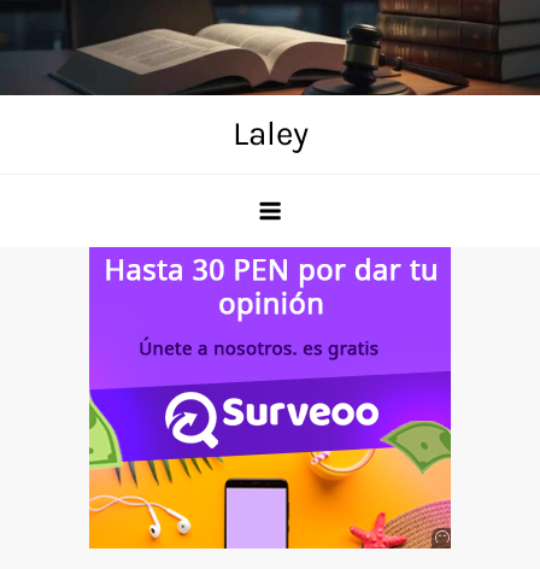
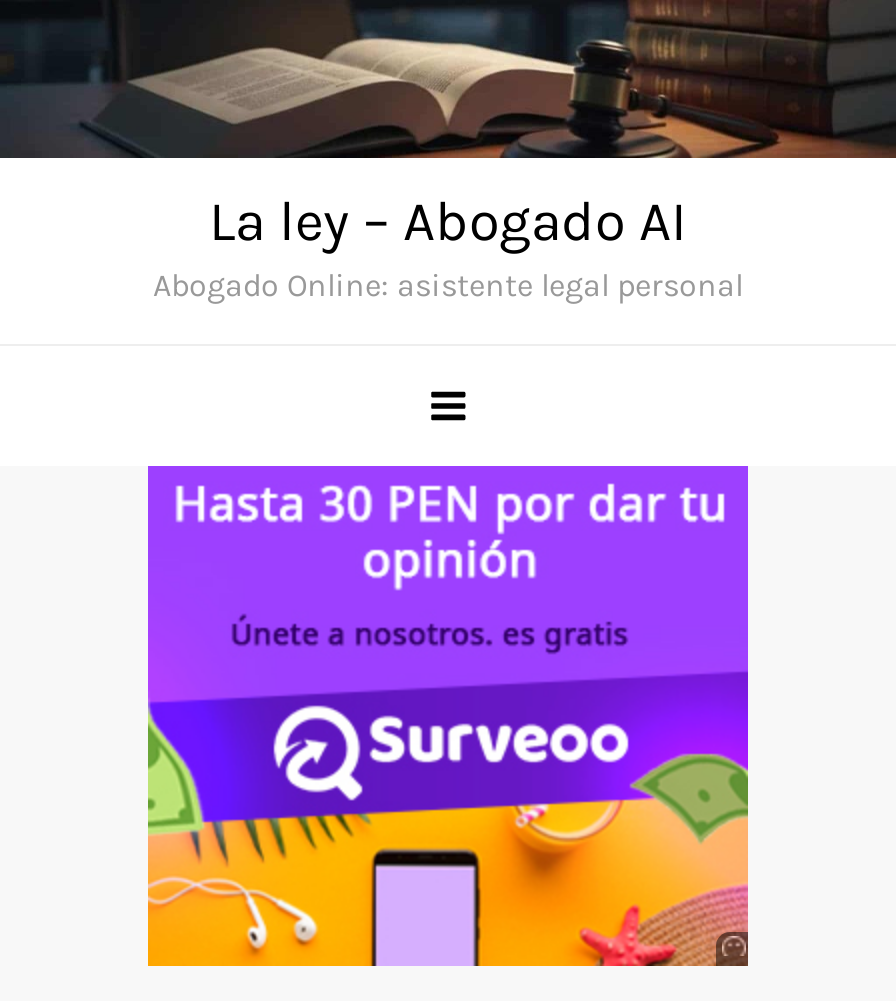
[232,113,308,153] Laley -> [153,187,743,303] La ley – Abogado AI | Abogado Online: asistente legal personal

